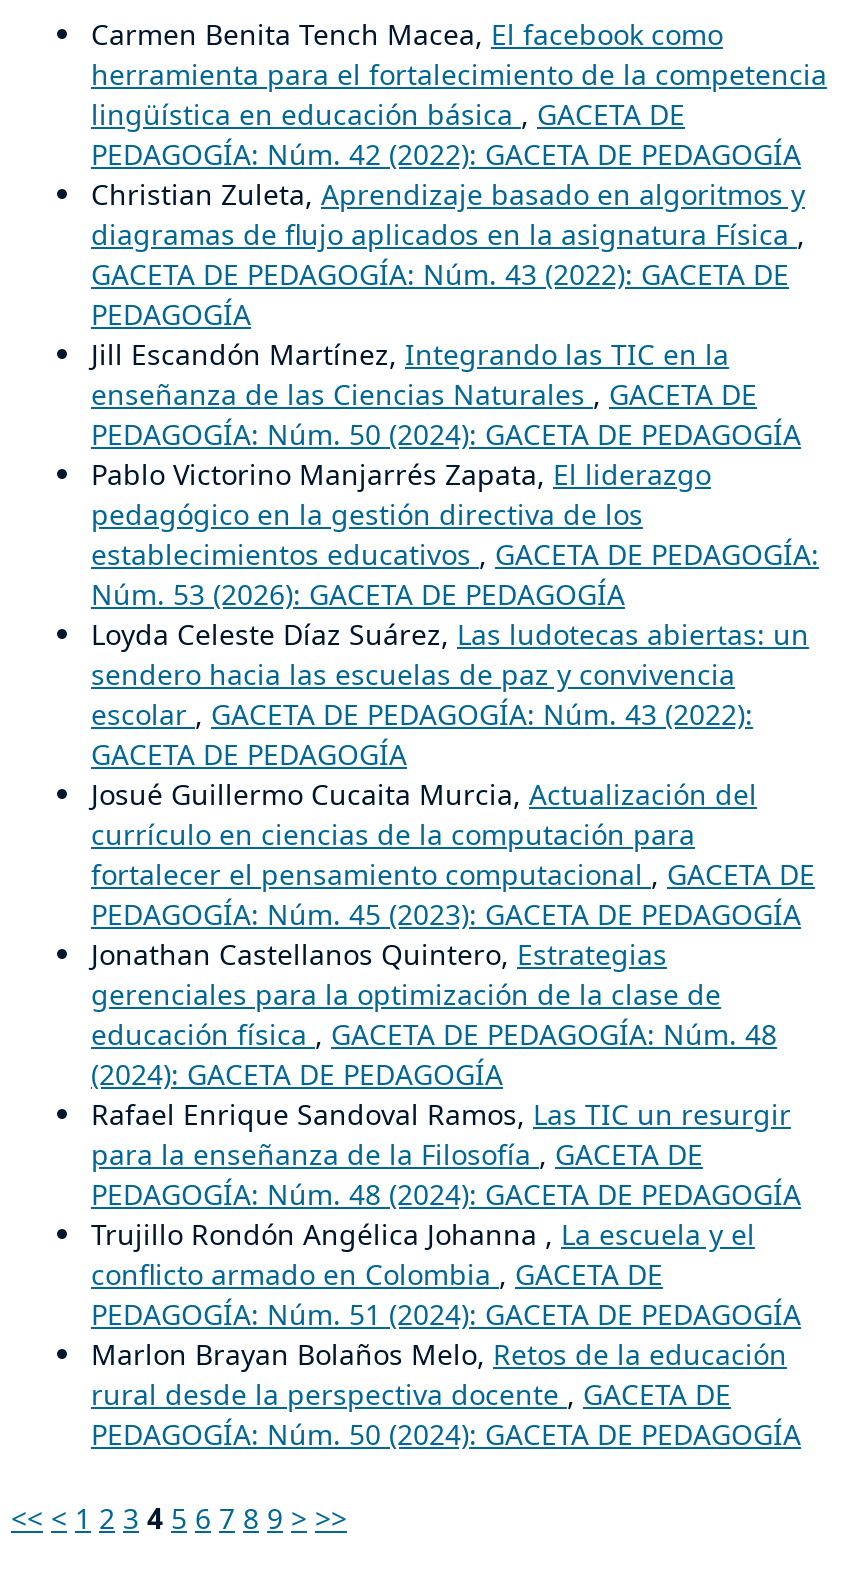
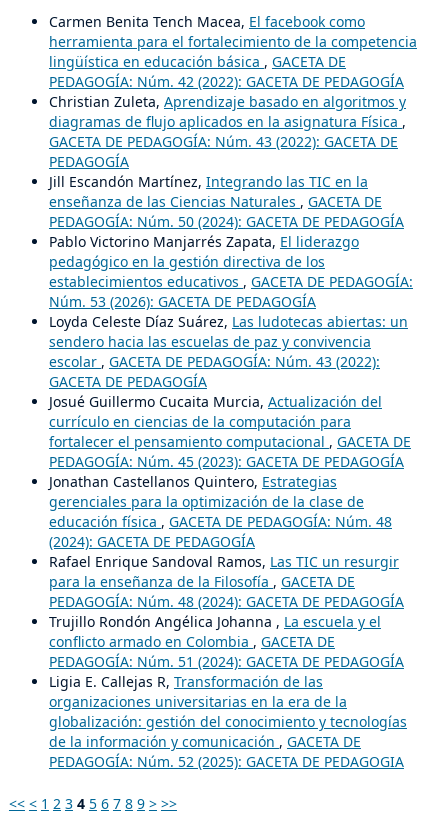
[91,1336,801,1454] Marlon Brayan Bolaños Melo, Retos de la educación | rural desde la perspectiva docente, GACETA DE | PEDAGOGÍA: Núm. 50 (2024): GACETA DE PEDAGOGÍA -> [49,672,407,771] Ligia E. Callejas R, Transformación de las | organizaciones universitarias en la era de la | globalización: gestión del conocimiento y tecnologías | de la información y comunicación, GACETA DE | PEDAGOGÍA: Núm. 52 (2025): GACETA DE PEDAGOGIA

